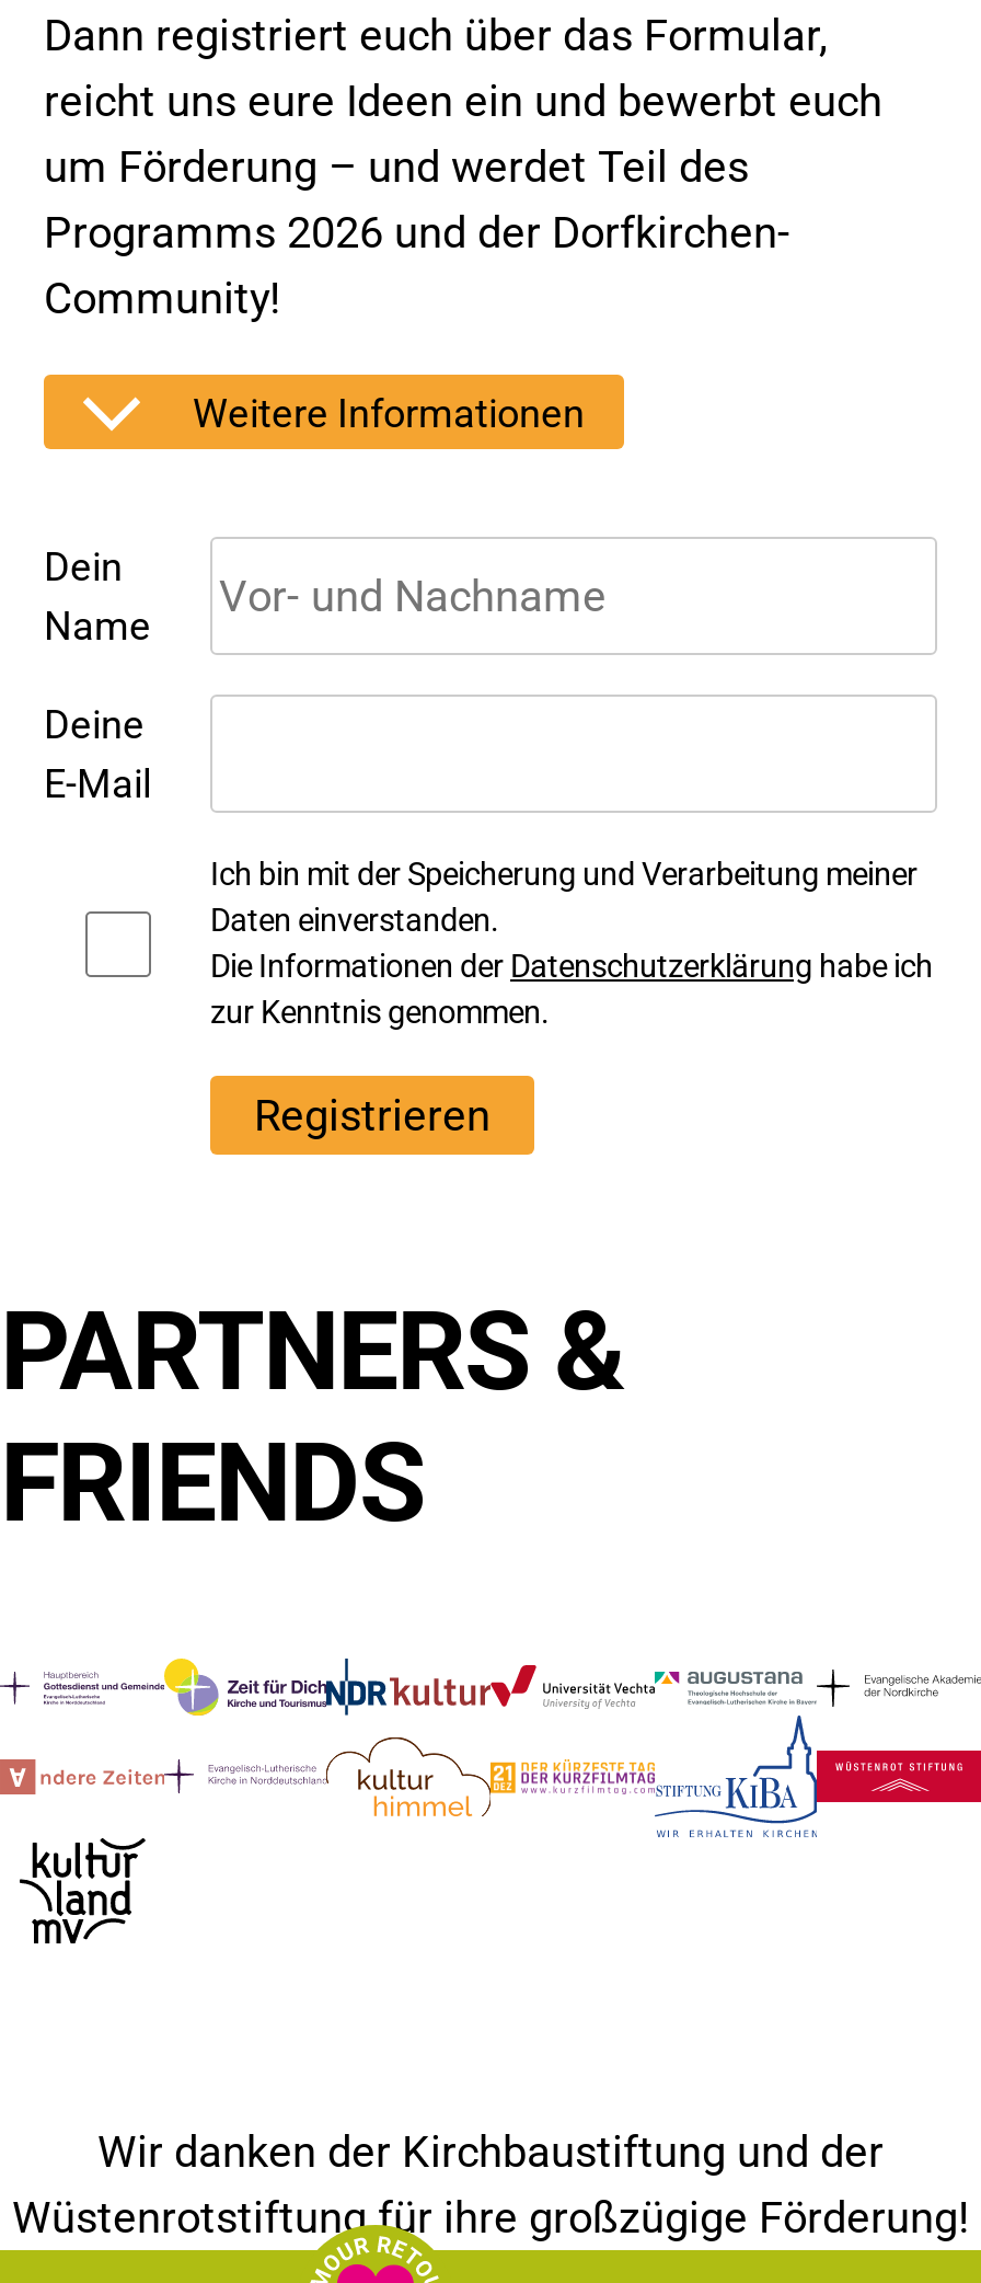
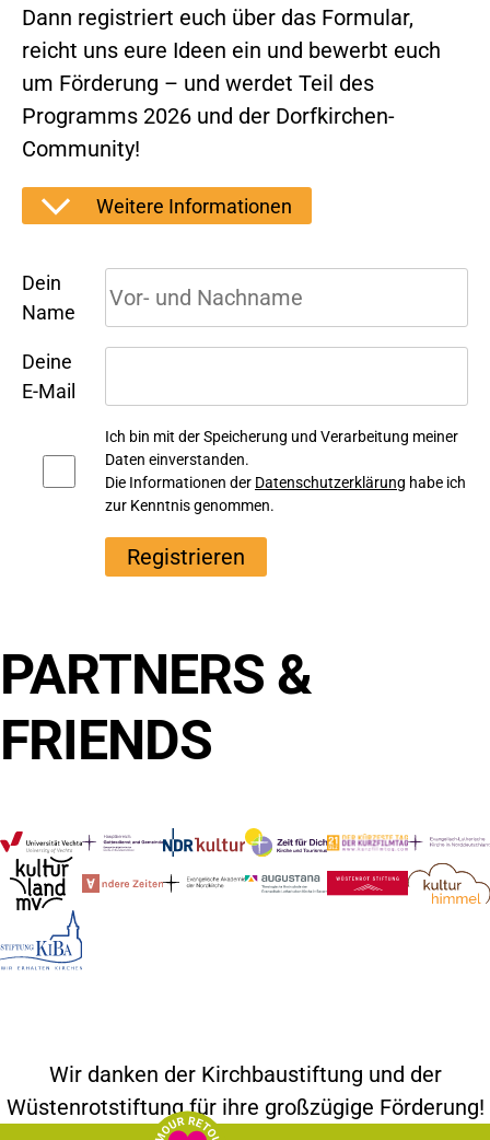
[7,1656,974,1946] [image] -> [3,827,487,970] [image]

